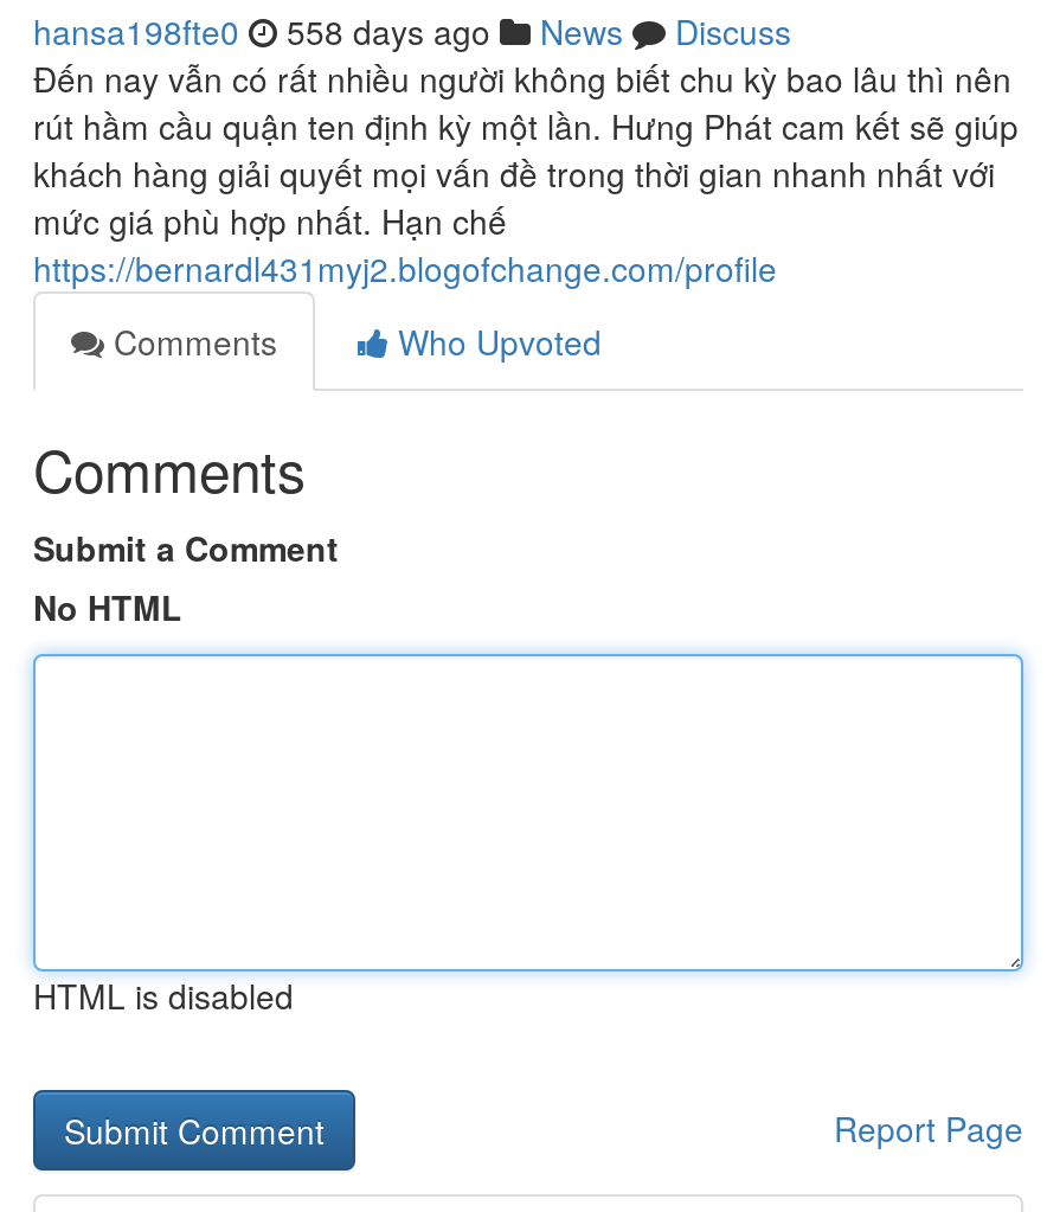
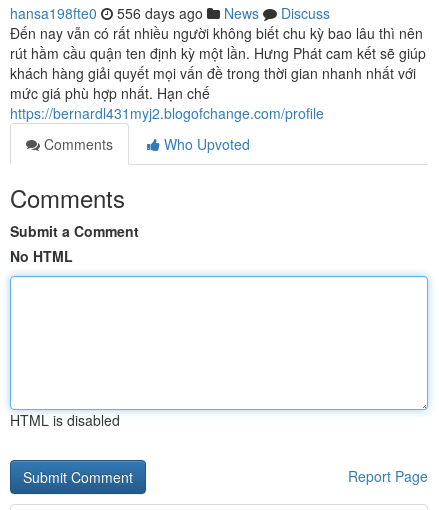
[33,7,791,54] hansa198fte0 558 days ago News Discuss -> [10,3,330,23] hansa198fte0 556 days ago News Discuss

